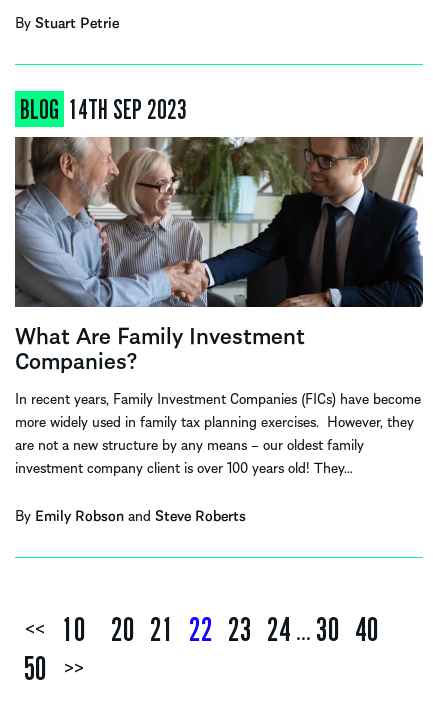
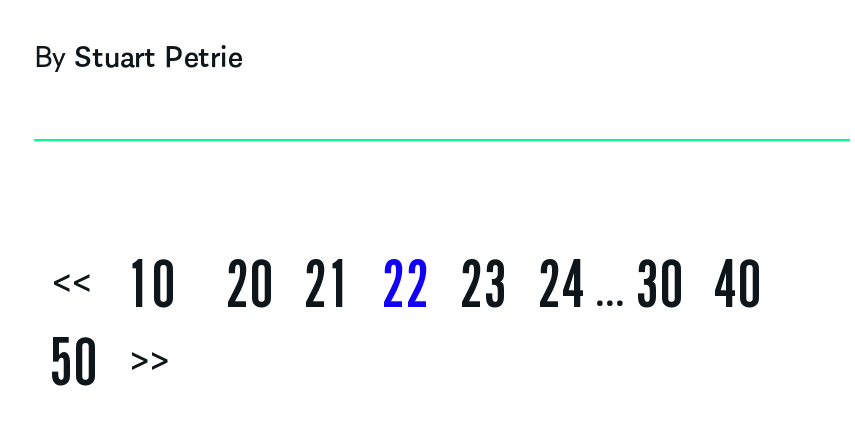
[20,93,187,127] BLOG 14TH SEP 2023 -> none
[14,136,424,526] [image] | What Are Family Investment | Companies? | In recent years, Family Investment Companies (FICs) have become | more widely used in family tax planning exercises. However, they | are not a new structure by any means – our oldest family | investment company client is over 100 years old! They… | By Emily Robson and Steve Roberts -> none

